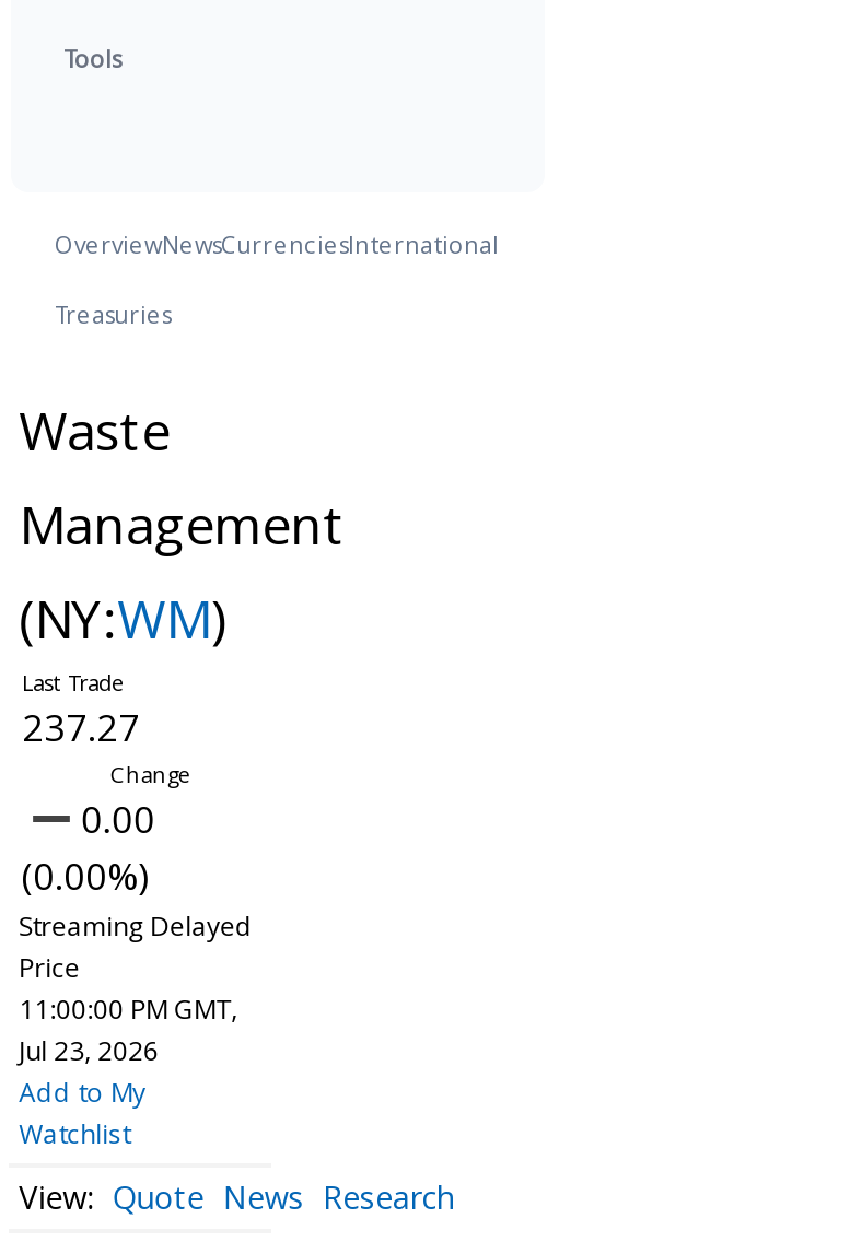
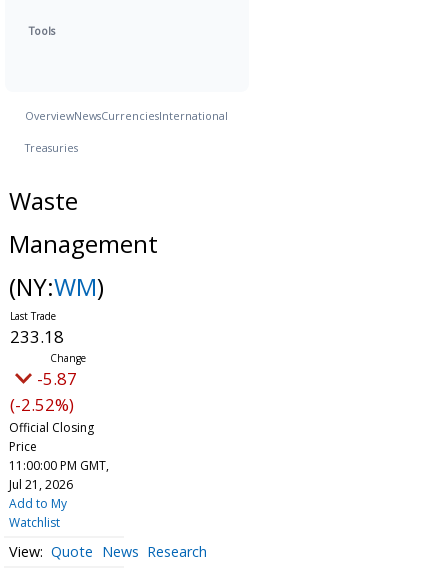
[22,702,140,752] 237.27 -> [10,325,64,348] 233.18
[19,794,253,945] 0.00 | (0.00%) | Streaming Delayed -> [9,367,94,436] -5.87 | (-2.52%) | Official Closing
[19,1032,159,1069] Jul 23, 2026 -> [9,476,73,493] Jul 21, 2026

